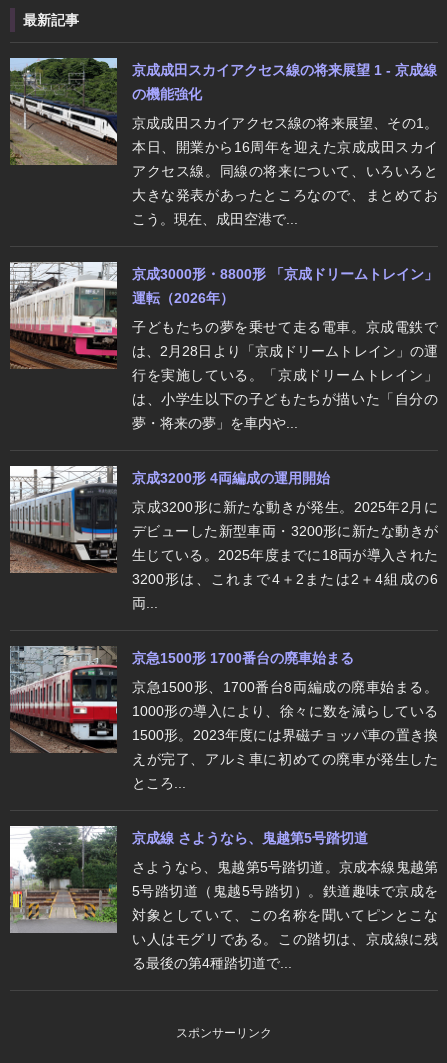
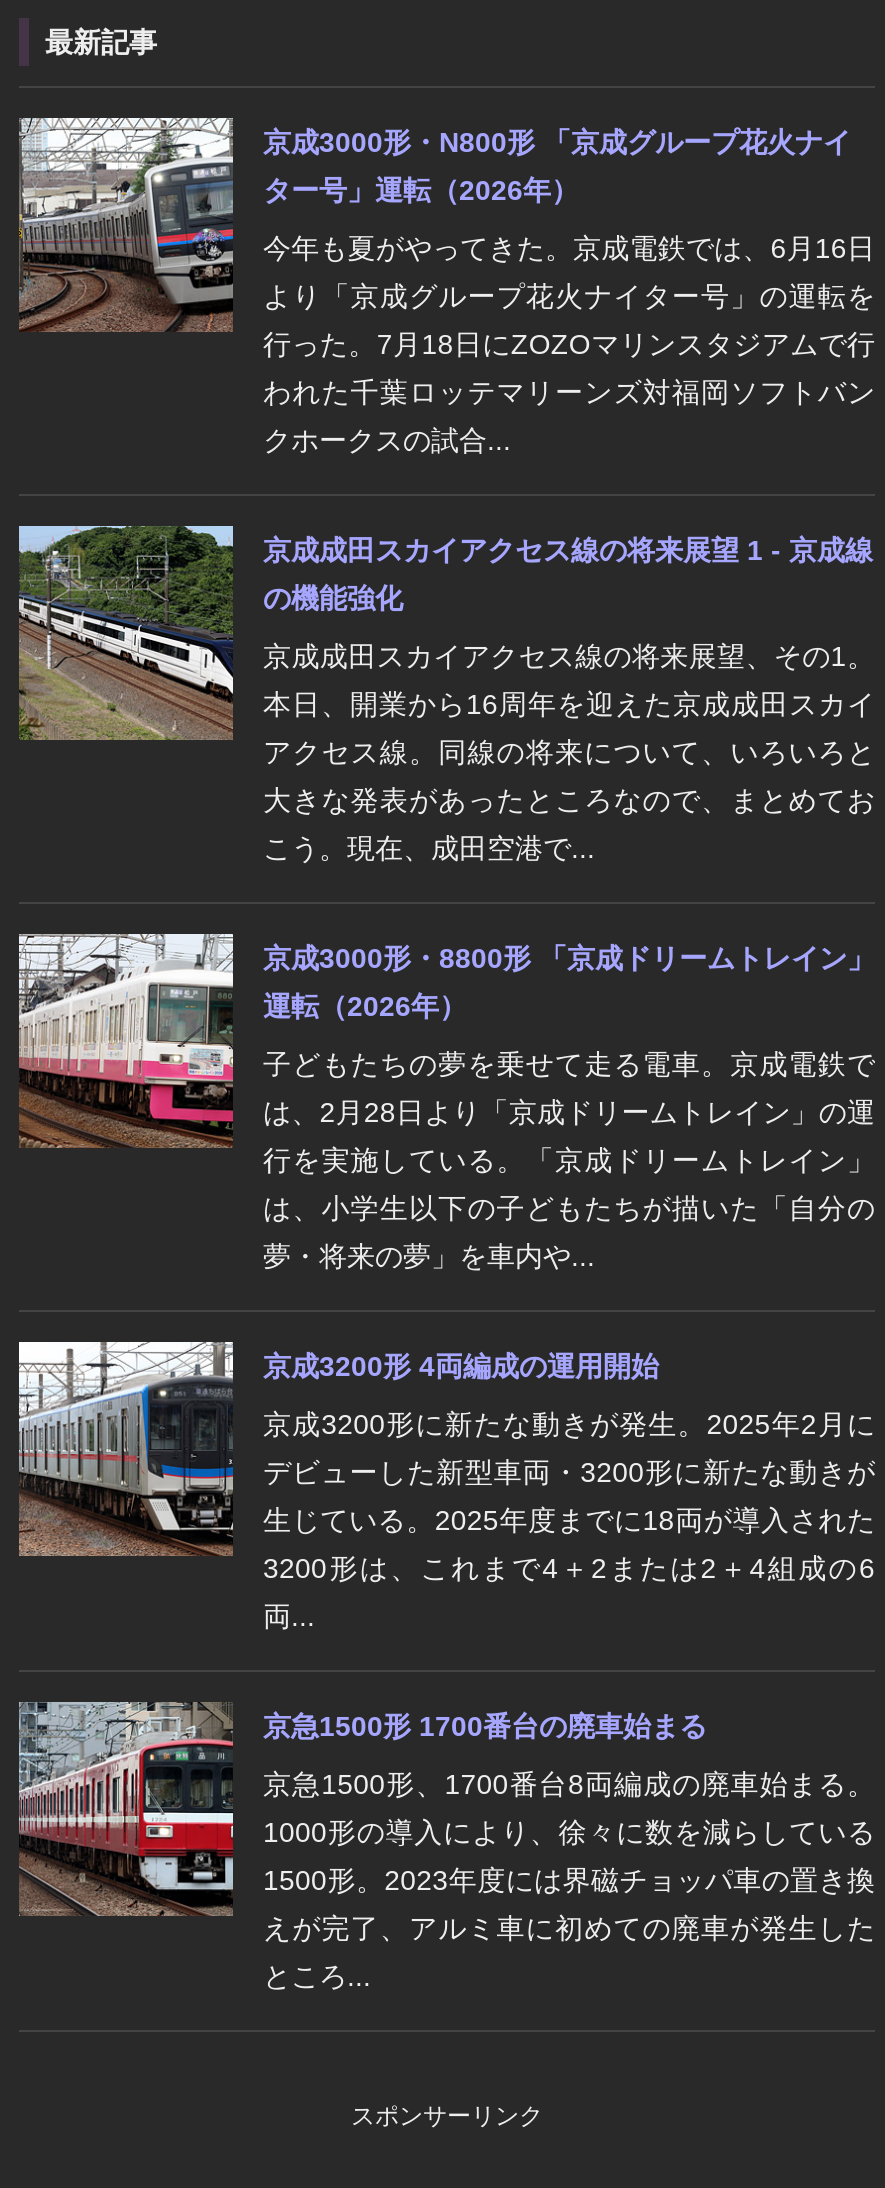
none -> [19,116,875,457] [image] | 京成3000形・N800形 「京成グループ花火ナイ | ター号」運転（2026年） | 今年も夏がやってきた。京成電鉄では、6月16日 | より「京成グループ花火ナイター号」の運転を | 行った。7月18日にZOZOマリンスタジアムで行 | われた千葉ロッテマリーンズ対福岡ソフトバン | クホークスの試合...
moved [8,56,438,767] -> [15,522,875,1945]: [image] | 京成成田スカイアクセス線の将来展望 1 - 京成線 | の機能強化 | ... | 1500形。2023年度には界磁チョッパ車の置き換 | えが完了、アルミ車に初めての廃車が発生した
[9,825,438,971] [image] | 京成線 さようなら、鬼越第5号踏切道 | さようなら、鬼越第5号踏切道。京成本線鬼越第 | 5号踏切道（鬼越5号踏切）。鉄道趣味で京成を | 対象としていて、この名称を聞いてピンとこな | い人はモグリである。この踏切は、京成線に残 | る最後の第4種踏切道で... -> none

